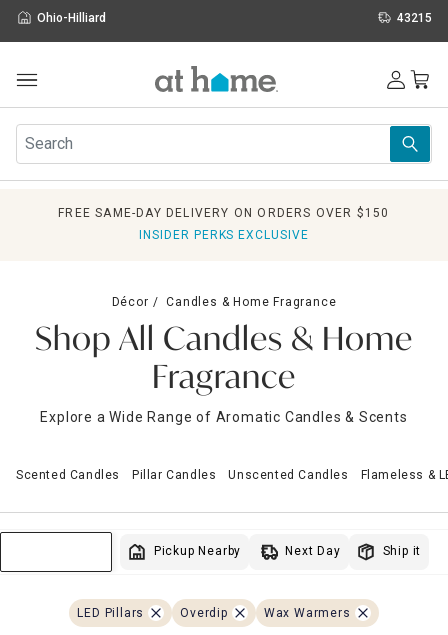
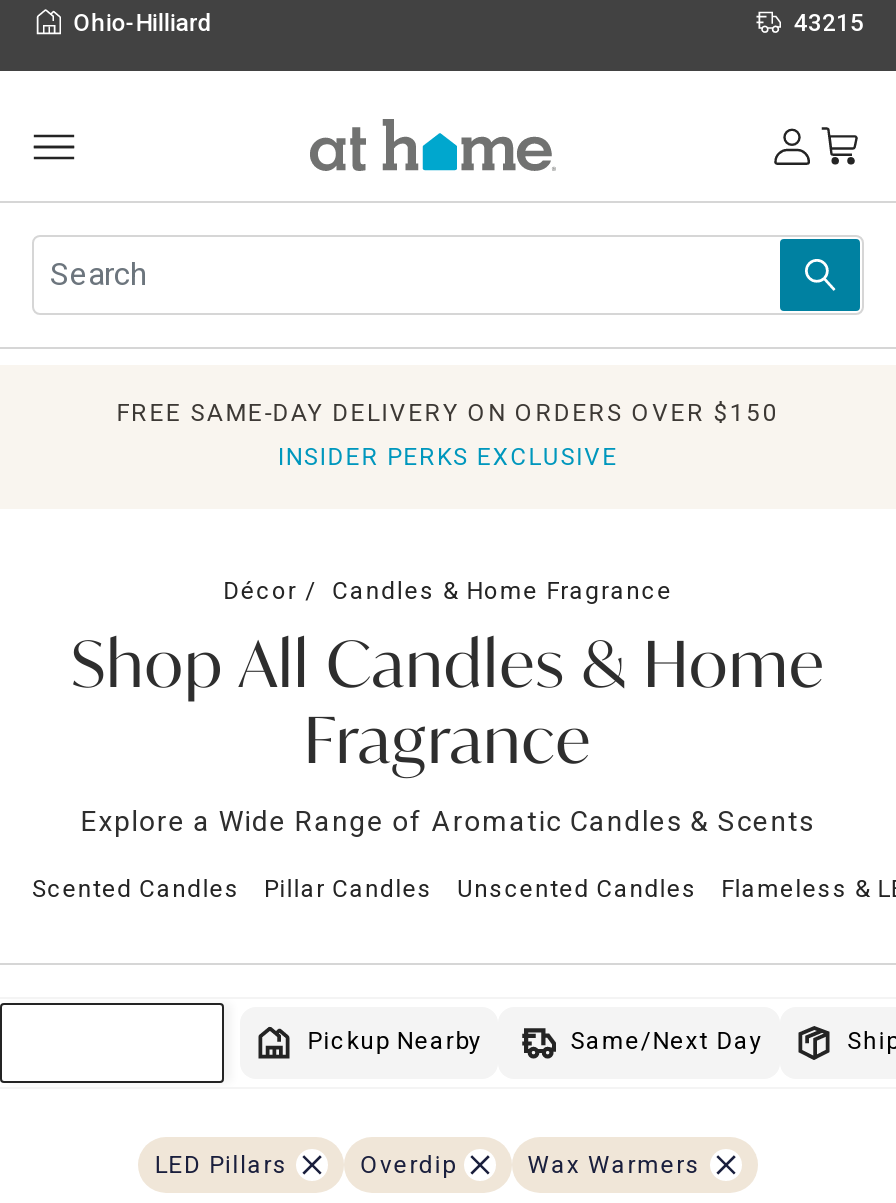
[285,544,341,558] Next Day -> [570,1027,763,1055] Same/Next Day

